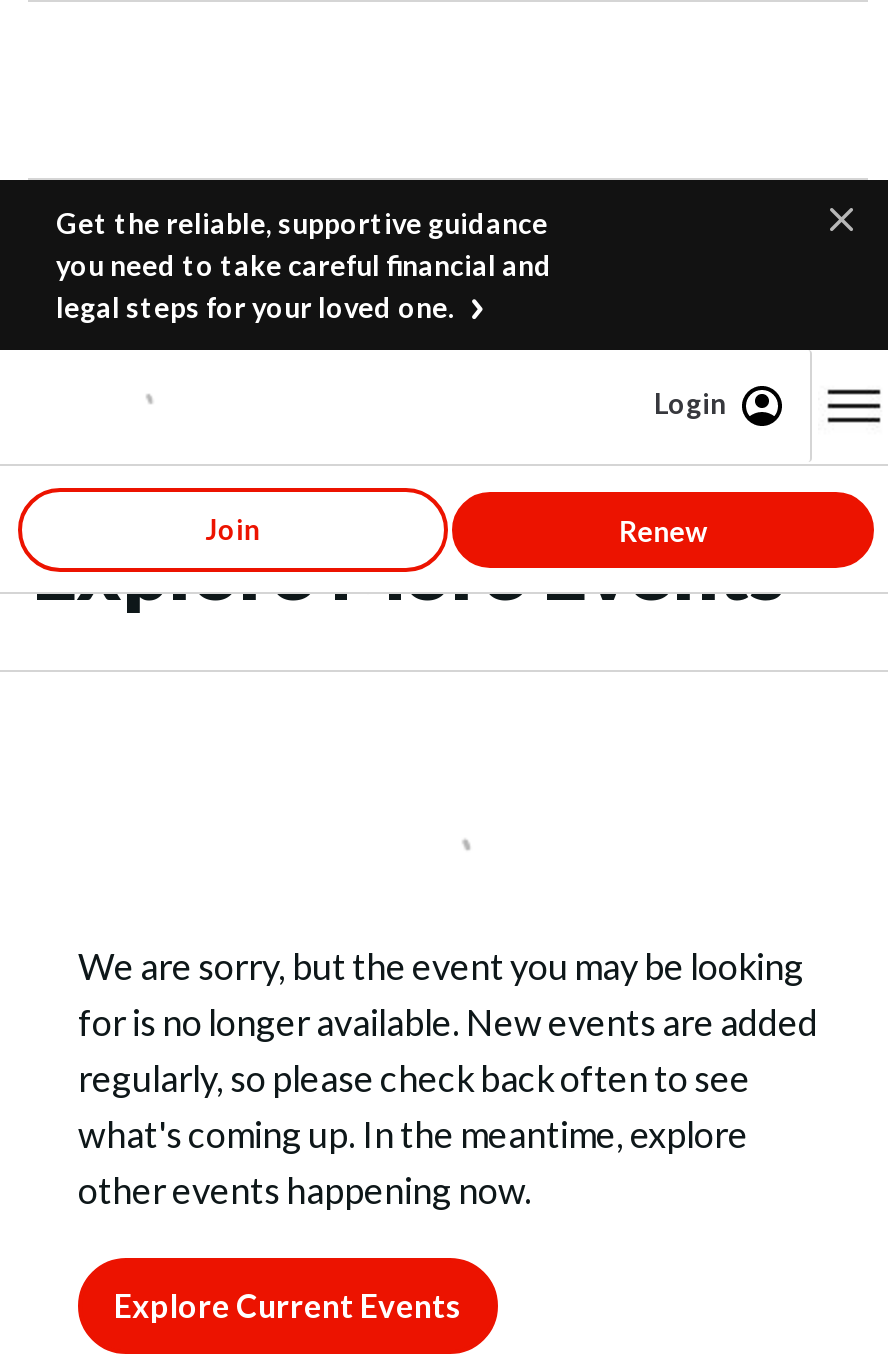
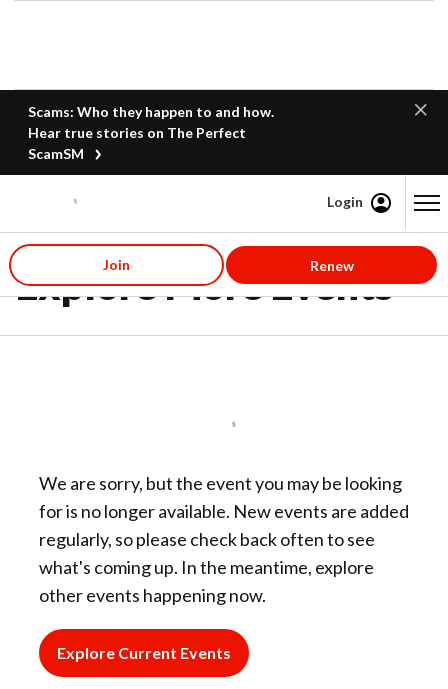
[56,206,552,324] Get the reliable, supportive guidance | you need to take careful financial and | legal steps for your loved one. -> [28,103,274,162] Scams: Who they happen to and how. | Hear true stories on The Perfect | ScamSM

